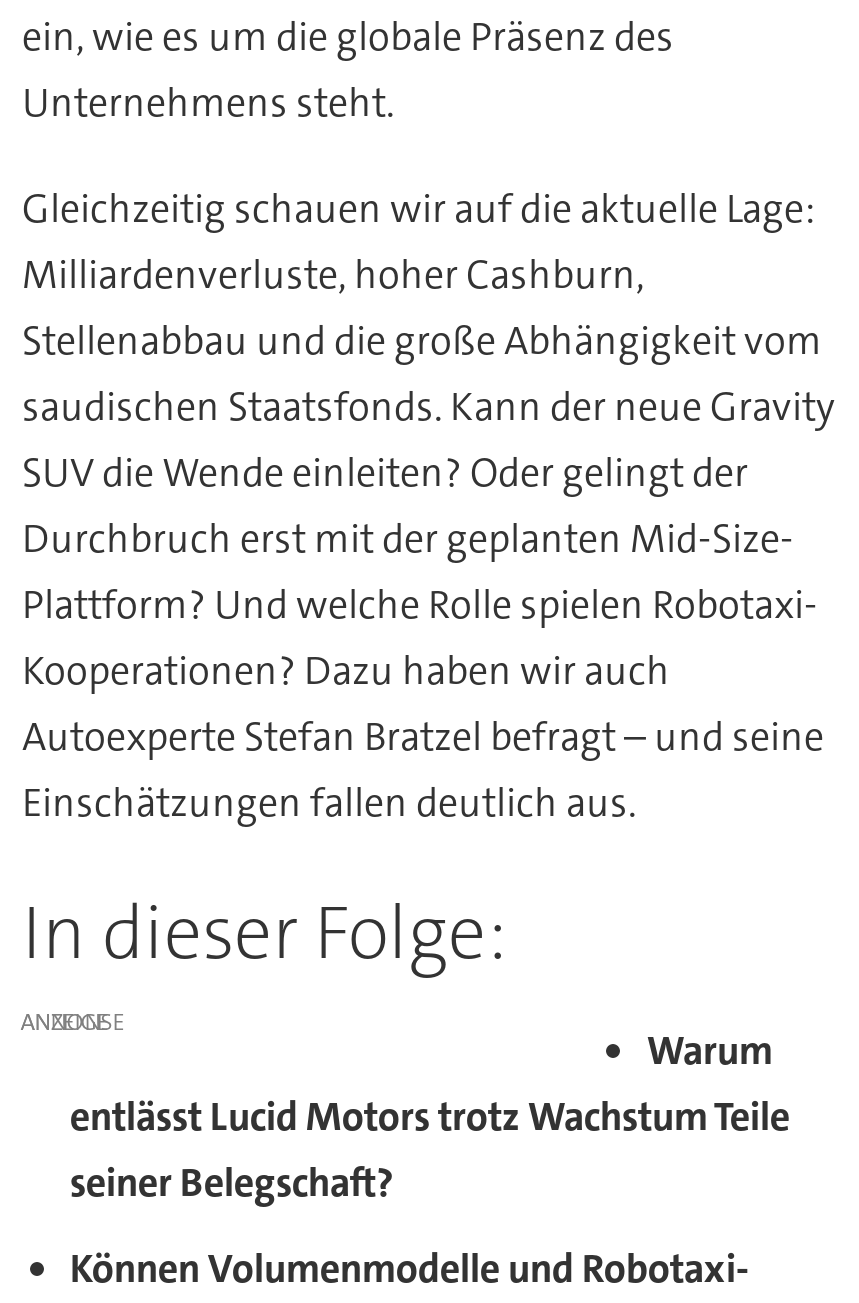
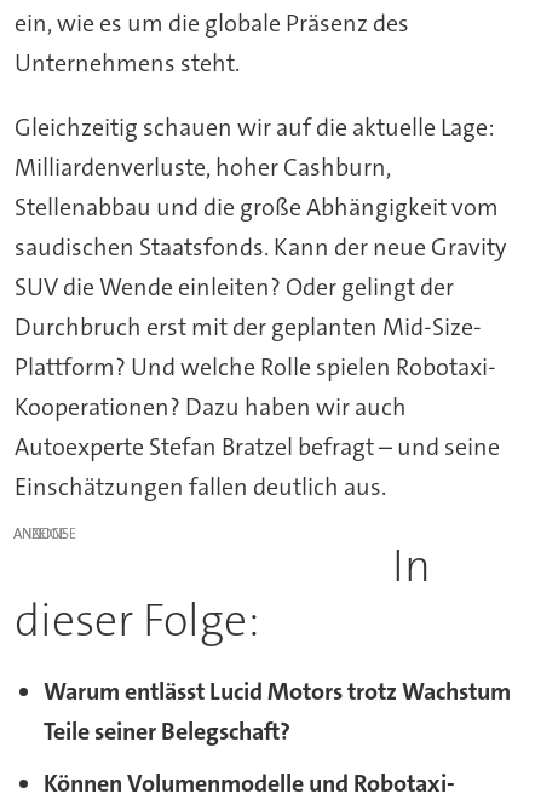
[22,884,506,982] In dieser Folge: -> none
moved [20,1006,108,1038] -> [14,524,67,543]: ANZEIGE
[70,1024,790,1208] Warum | entlässt Lucid Motors trotz Wachstum Teile | seiner Belegschaft? -> [15,536,511,747] In | dieser Folge: | Warum entlässt Lucid Motors trotz Wachstum | Teile seiner Belegschaft?

